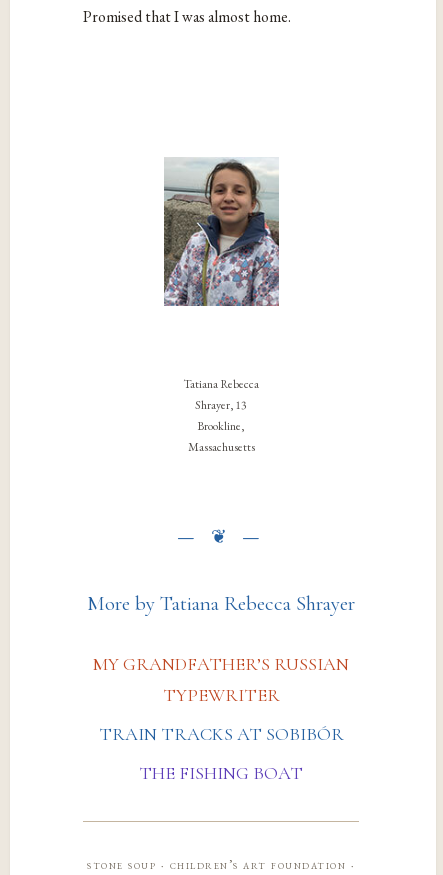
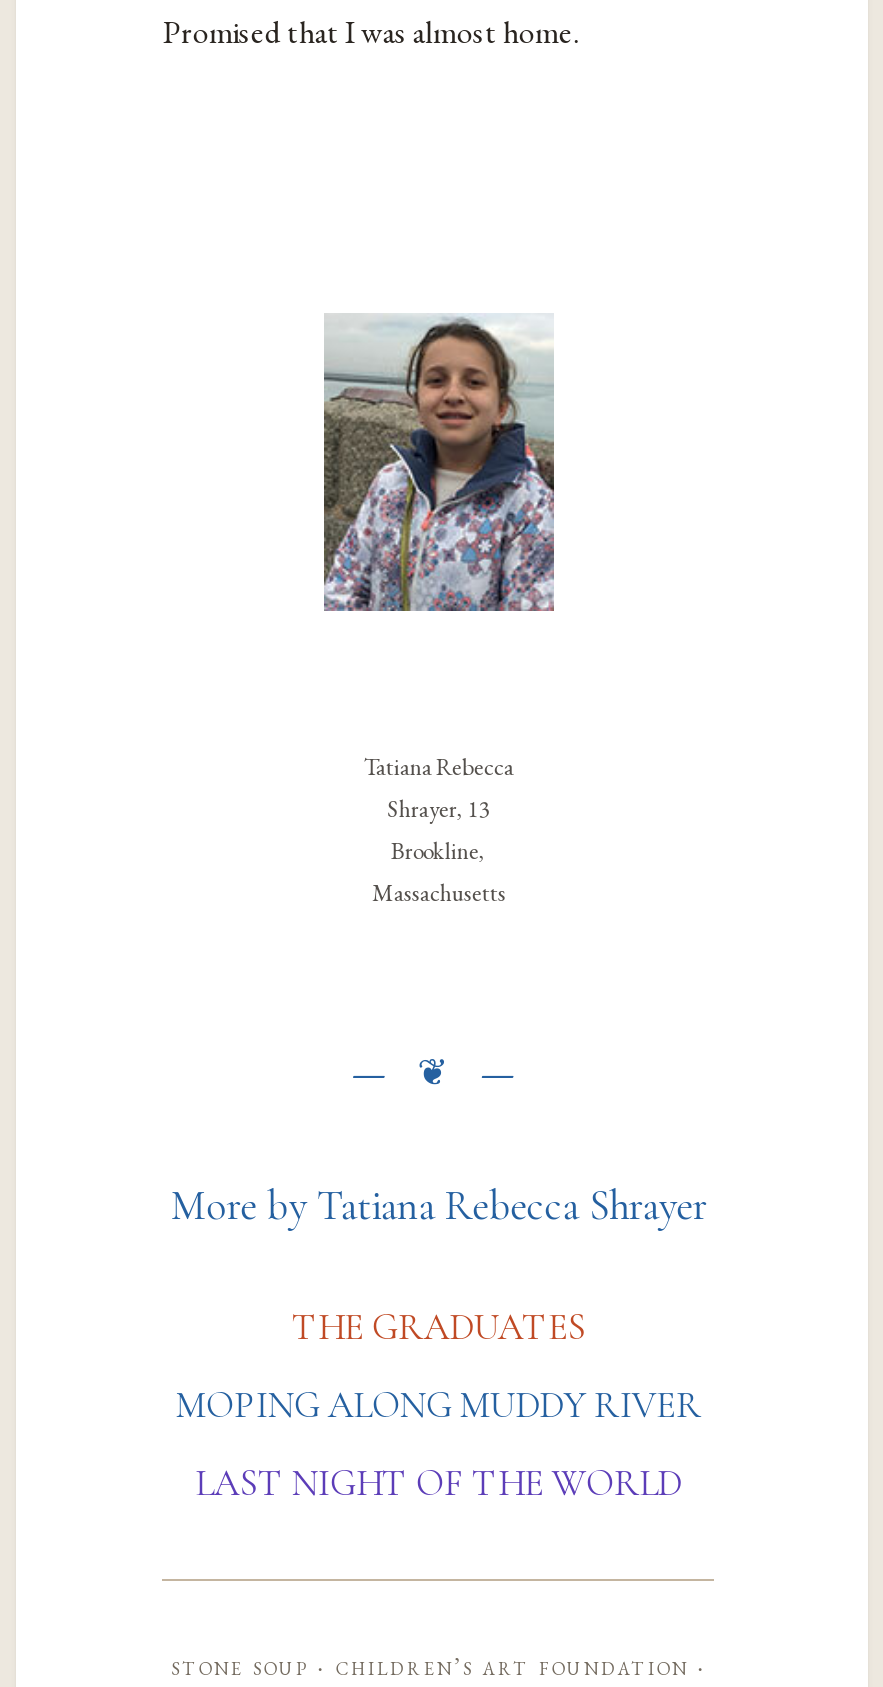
[93,653,349,706] MY GRANDFATHER’S RUSSIAN | TYPEWRITER -> [292,1304,586,1348] THE GRADUATES
[99,723,344,745] TRAIN TRACKS AT SOBIBÓR -> [176,1382,702,1426] MOPING ALONG MUDDY RIVER
[139,762,303,784] THE FISHING BOAT -> [196,1460,682,1504] LAST NIGHT OF THE WORLD

